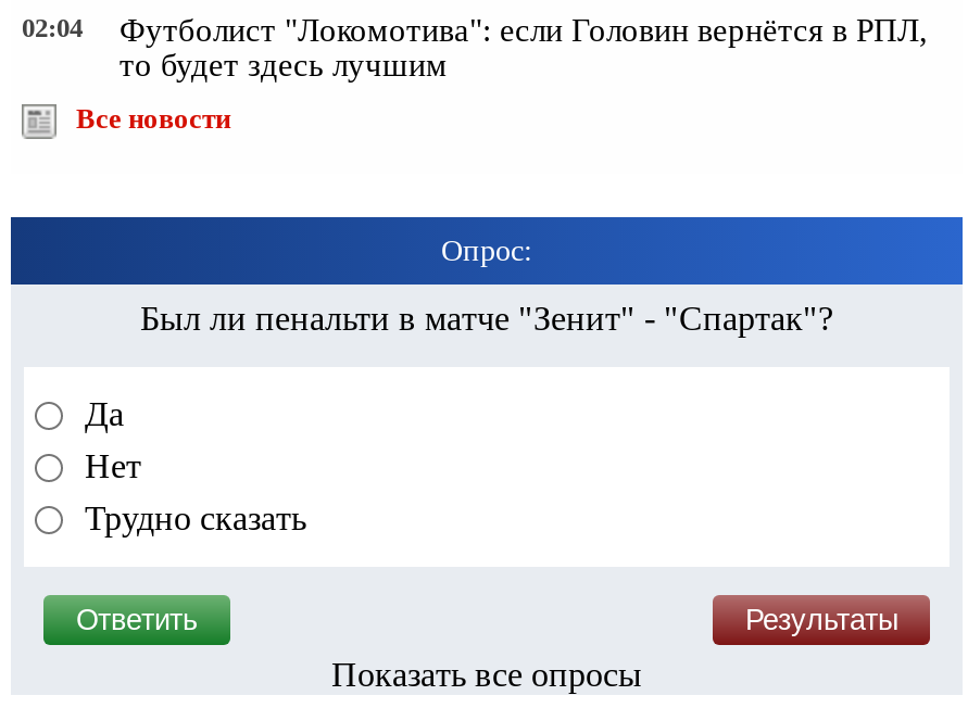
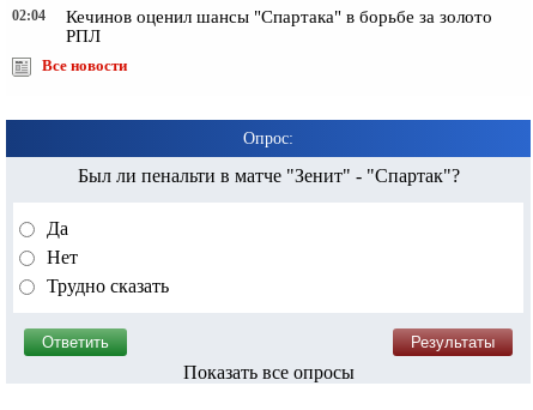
[120,13,928,82] Футболист "Локомотива": если Головин вернётся в РПЛ, | то будет здесь лучшим -> [66,7,492,45] Кечинов оценил шансы "Спартака" в борьбе за золото | РПЛ

